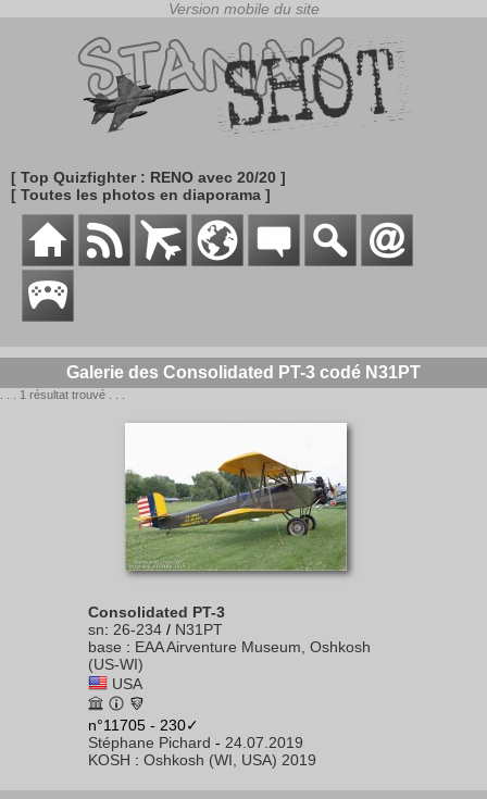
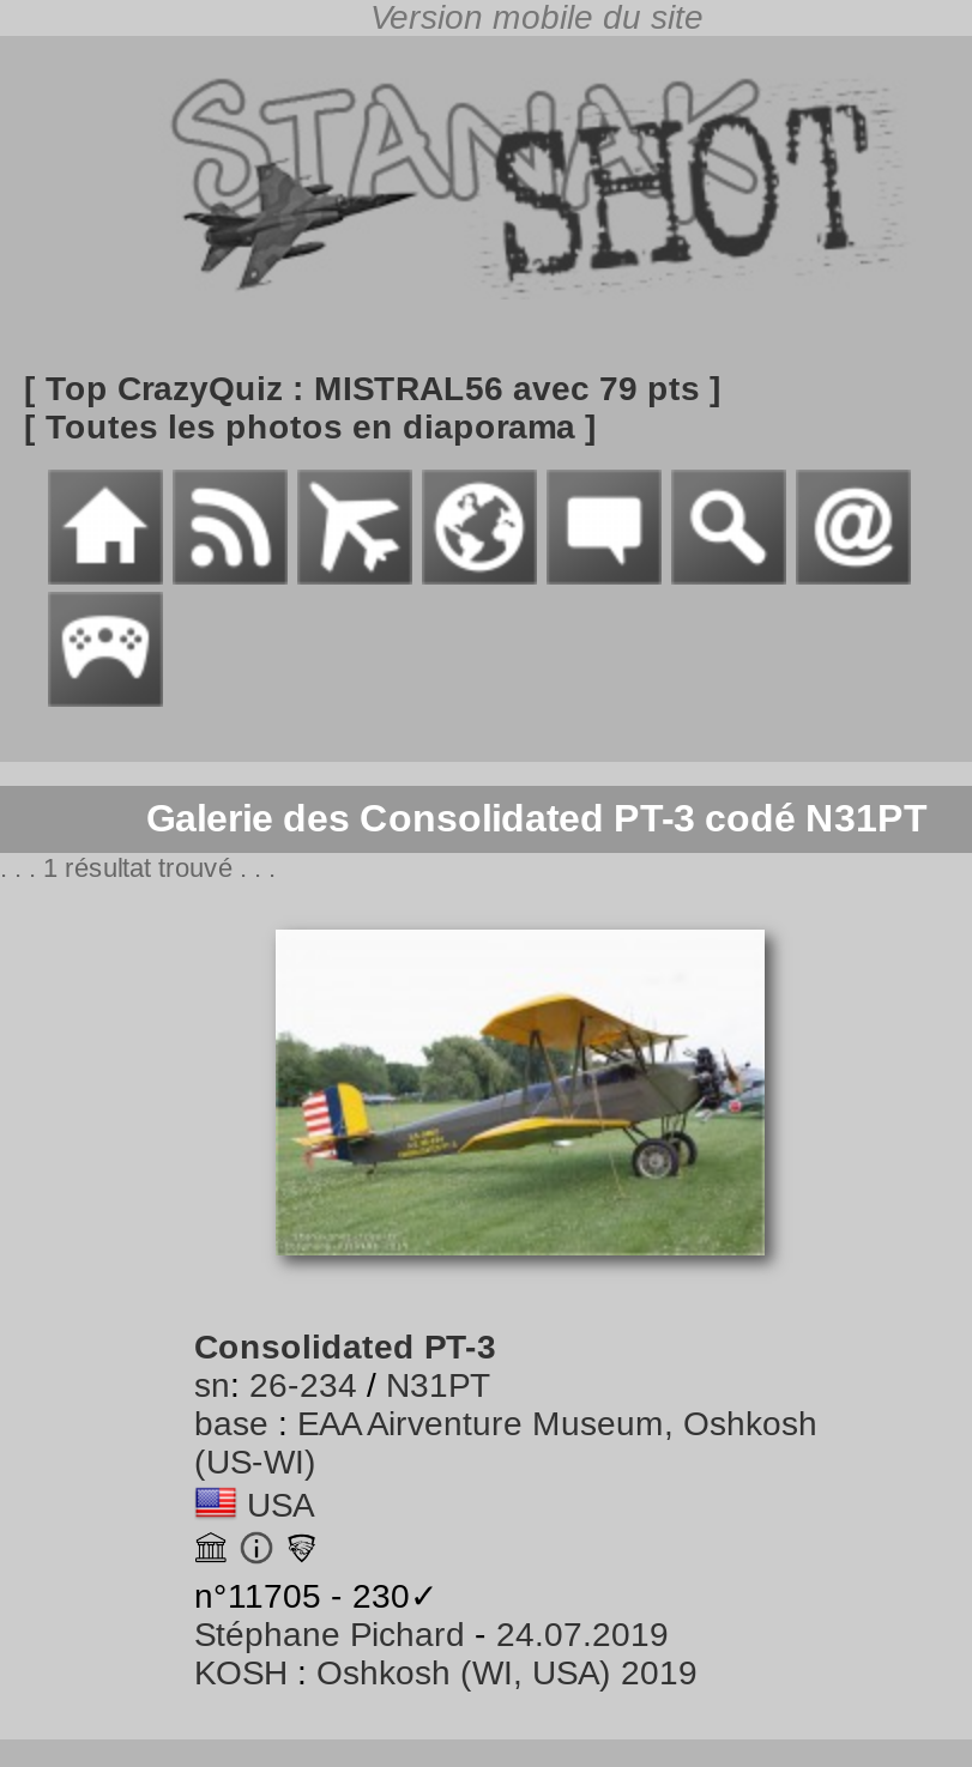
[11,168,286,186] [ Top Quizfighter : RENO avec 20/20 ] -> [24,369,722,407] [ Top CrazyQuiz : MISTRAL56 avec 79 pts ]

